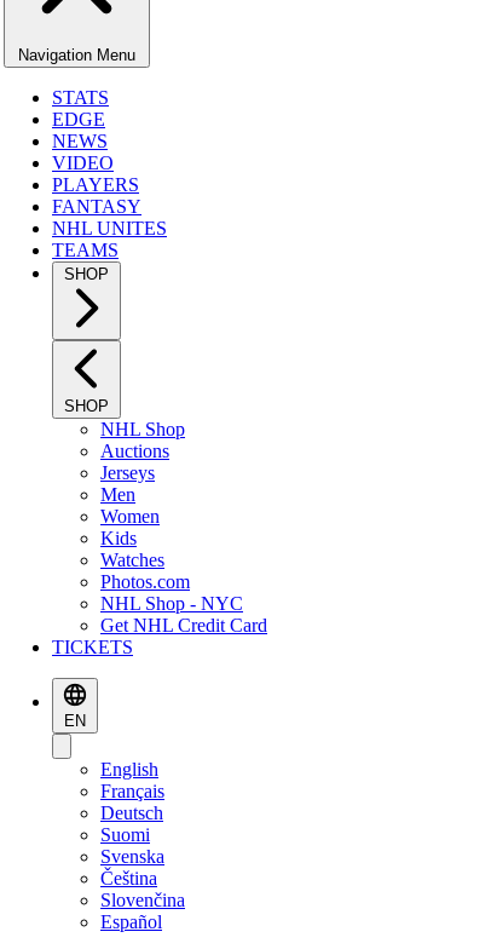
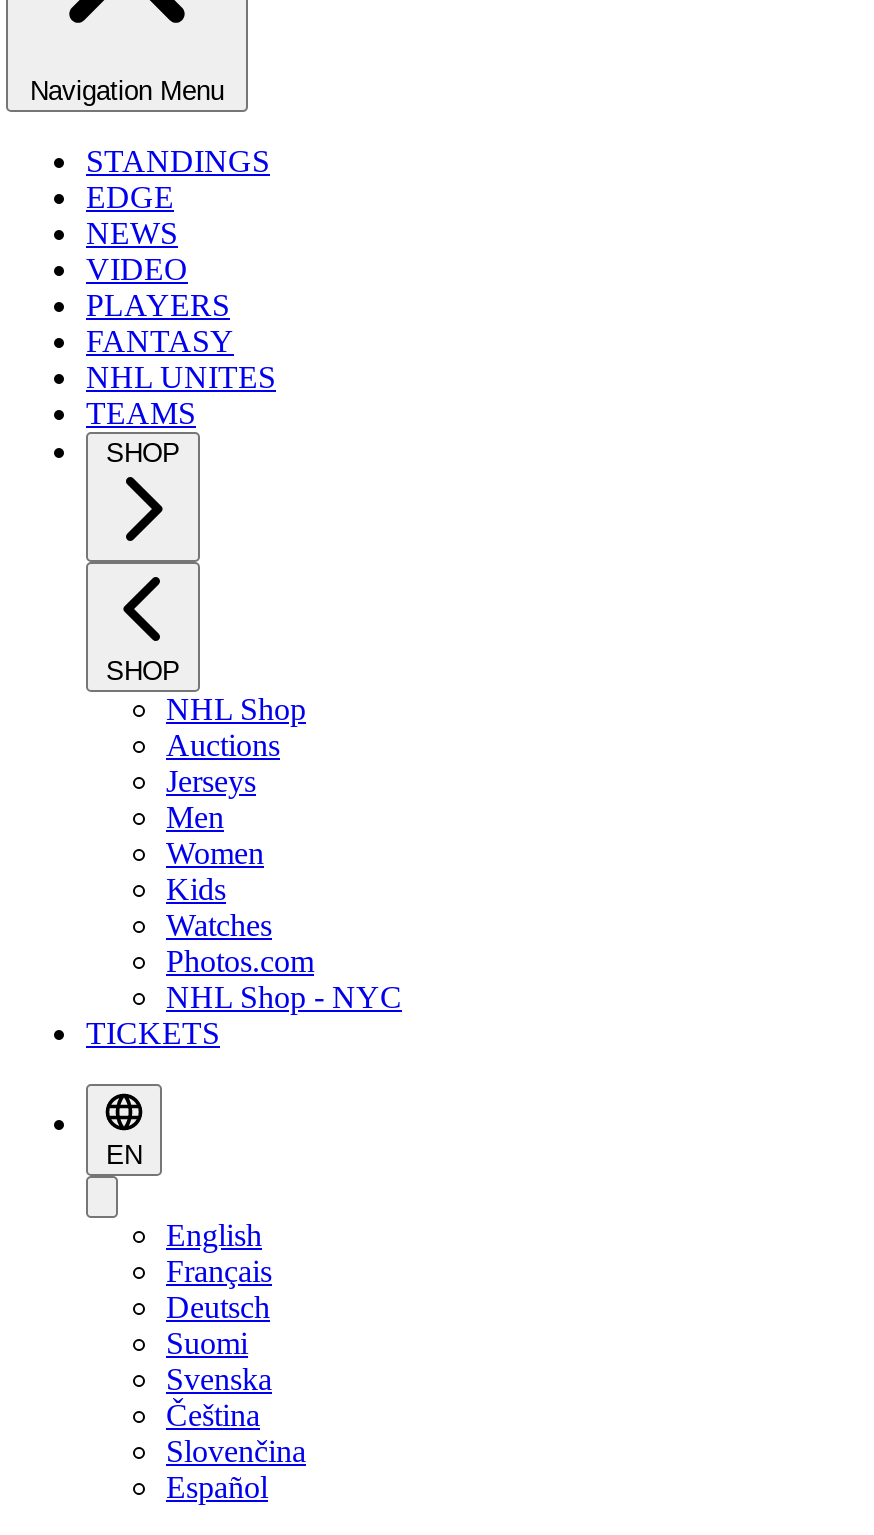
[52,87,109,108] STATS -> [86,144,270,178] STANDINGS
[100,615,267,635] Get NHL Credit Card -> none

